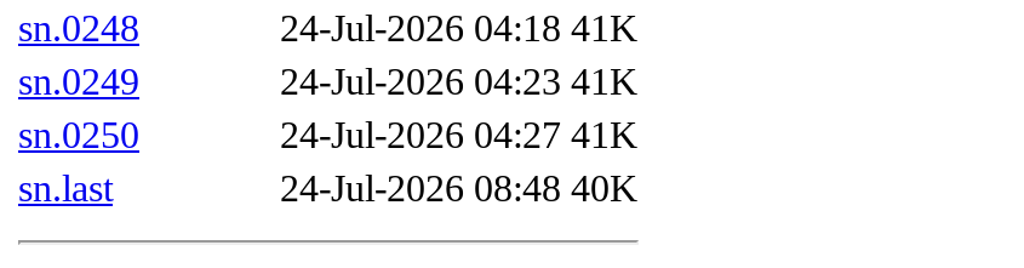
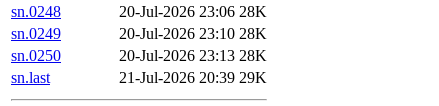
[280,8,639,49] 24-Jul-2026 04:18 41K -> [119,3,267,20] 20-Jul-2026 23:06 28K
[280,62,639,103] 24-Jul-2026 04:23 41K -> [119,25,267,42] 20-Jul-2026 23:10 28K
[280,115,639,156] 24-Jul-2026 04:27 41K -> [119,47,267,64] 20-Jul-2026 23:13 28K
[280,168,639,210] 24-Jul-2026 08:48 40K -> [119,69,267,86] 21-Jul-2026 20:39 29K

